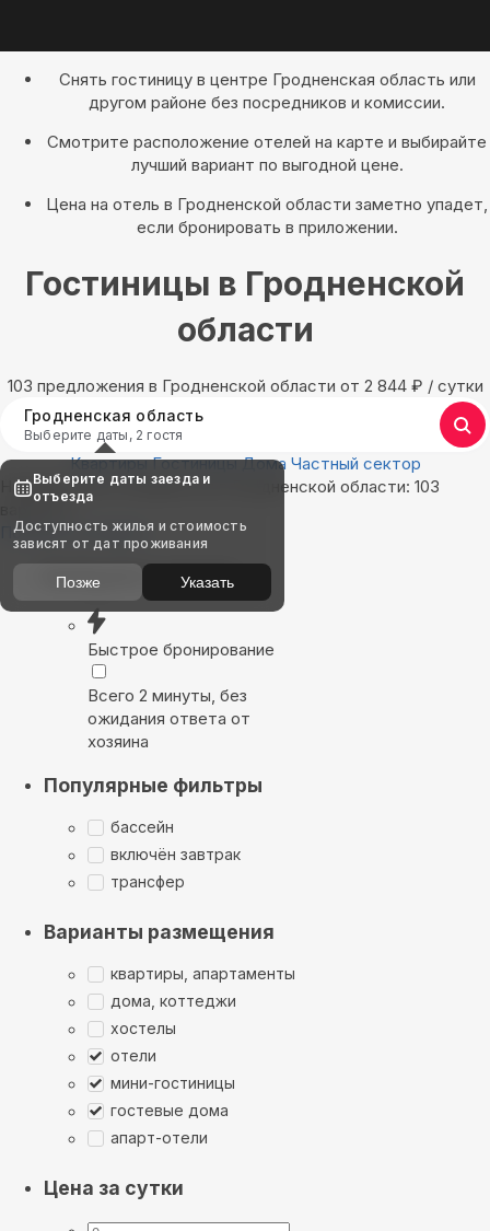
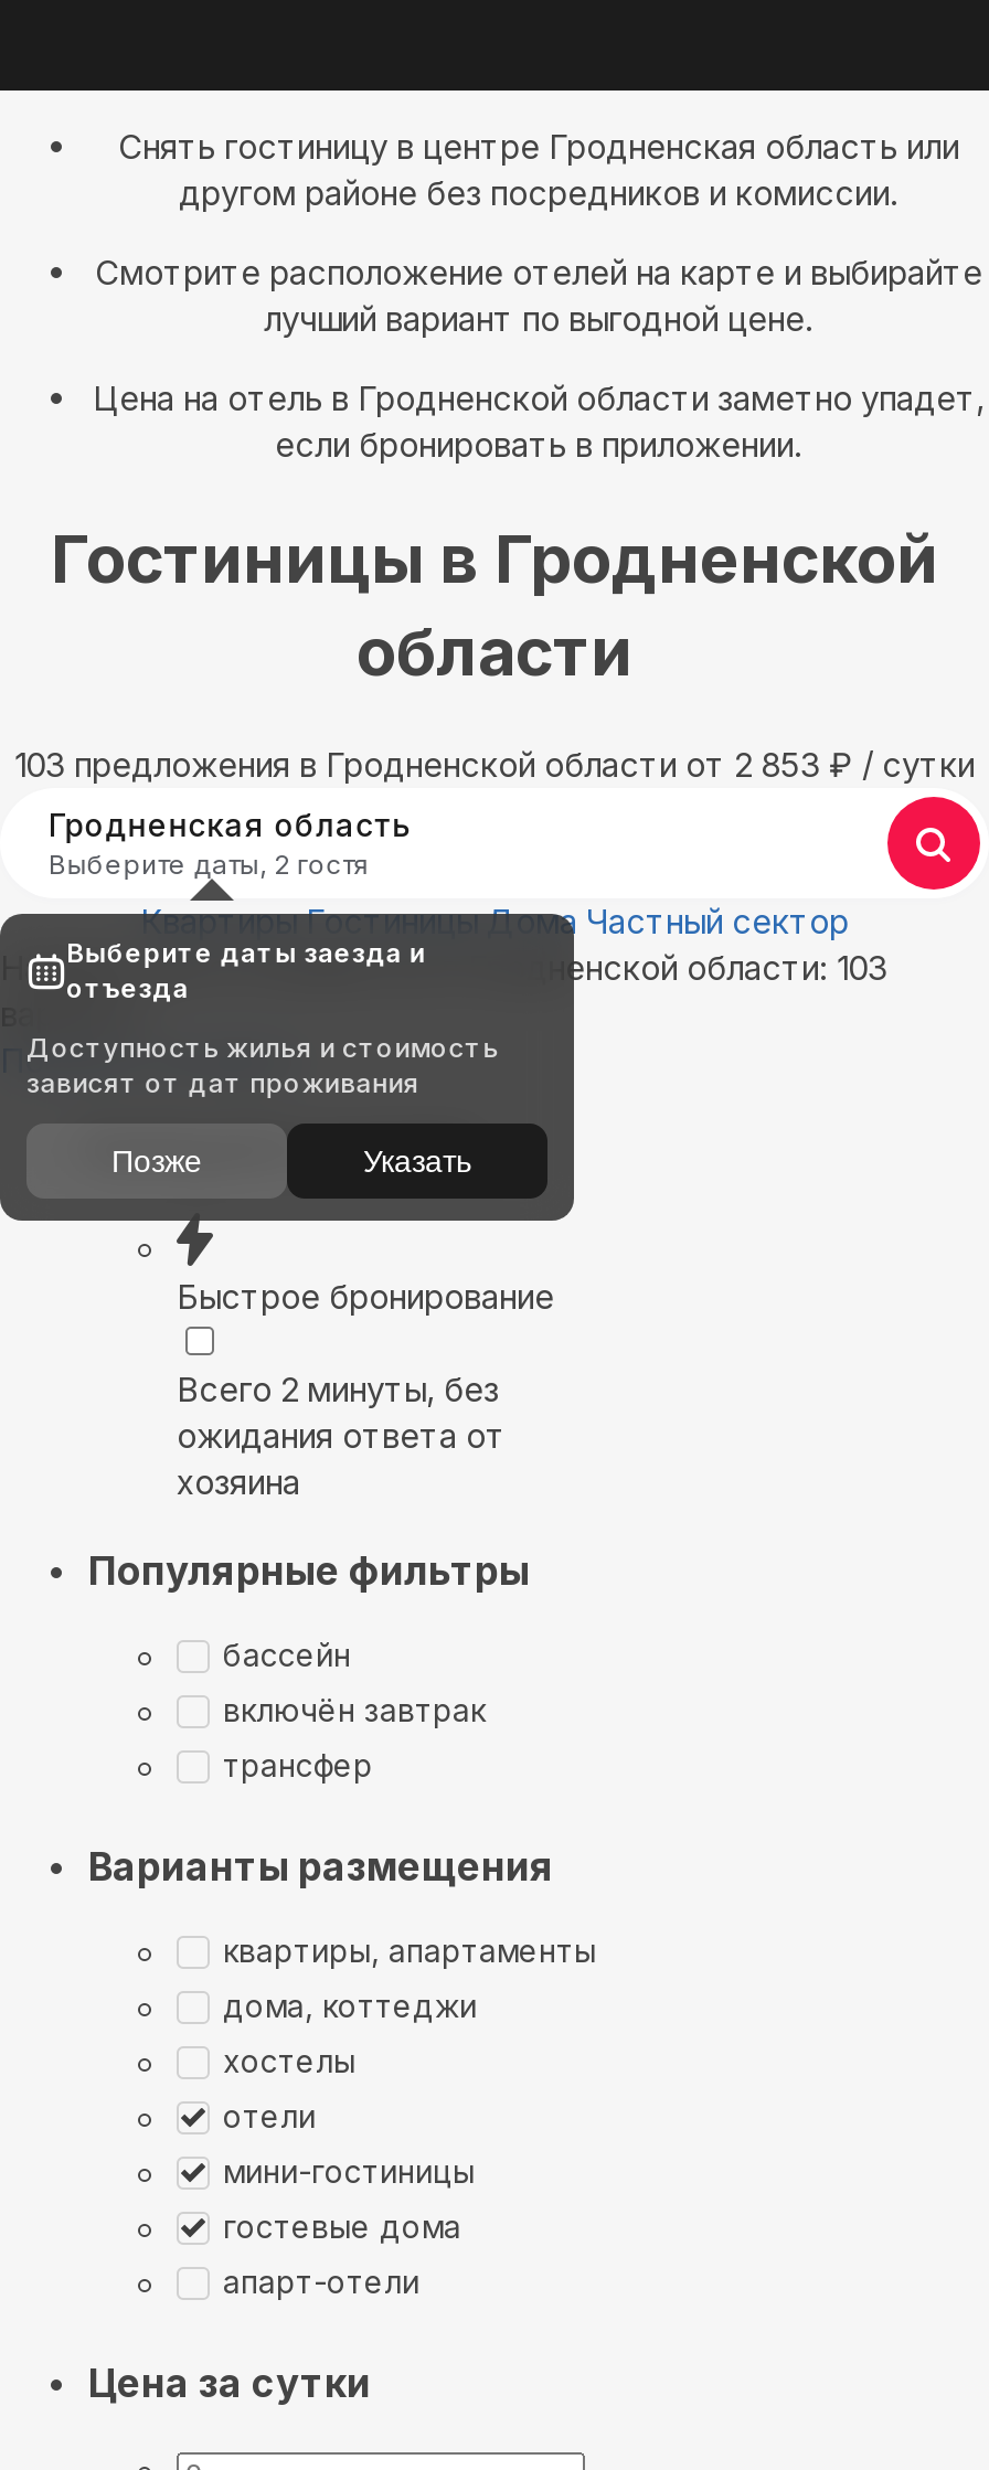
[7,376,483,396] 103 предложения в Гродненской области oт 2 844 ₽ / сутки -> [14,744,975,786] 103 предложения в Гродненской области oт 2 853 ₽ / сутки

